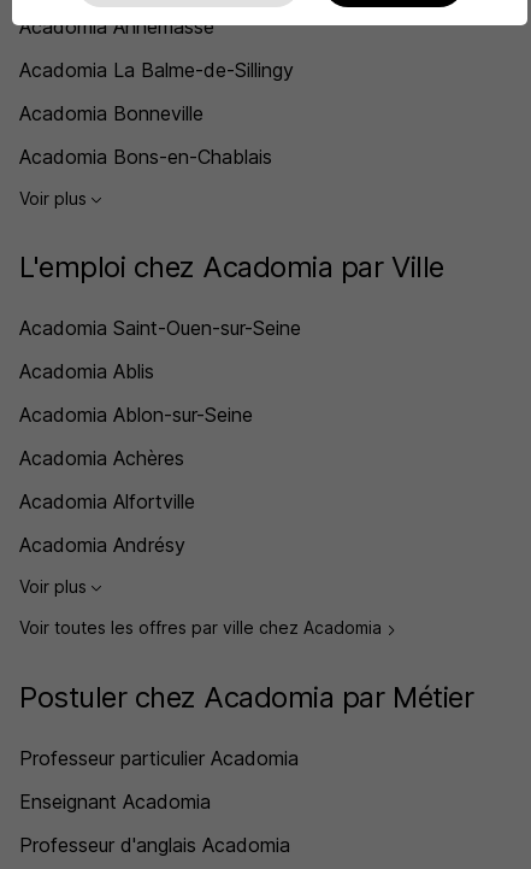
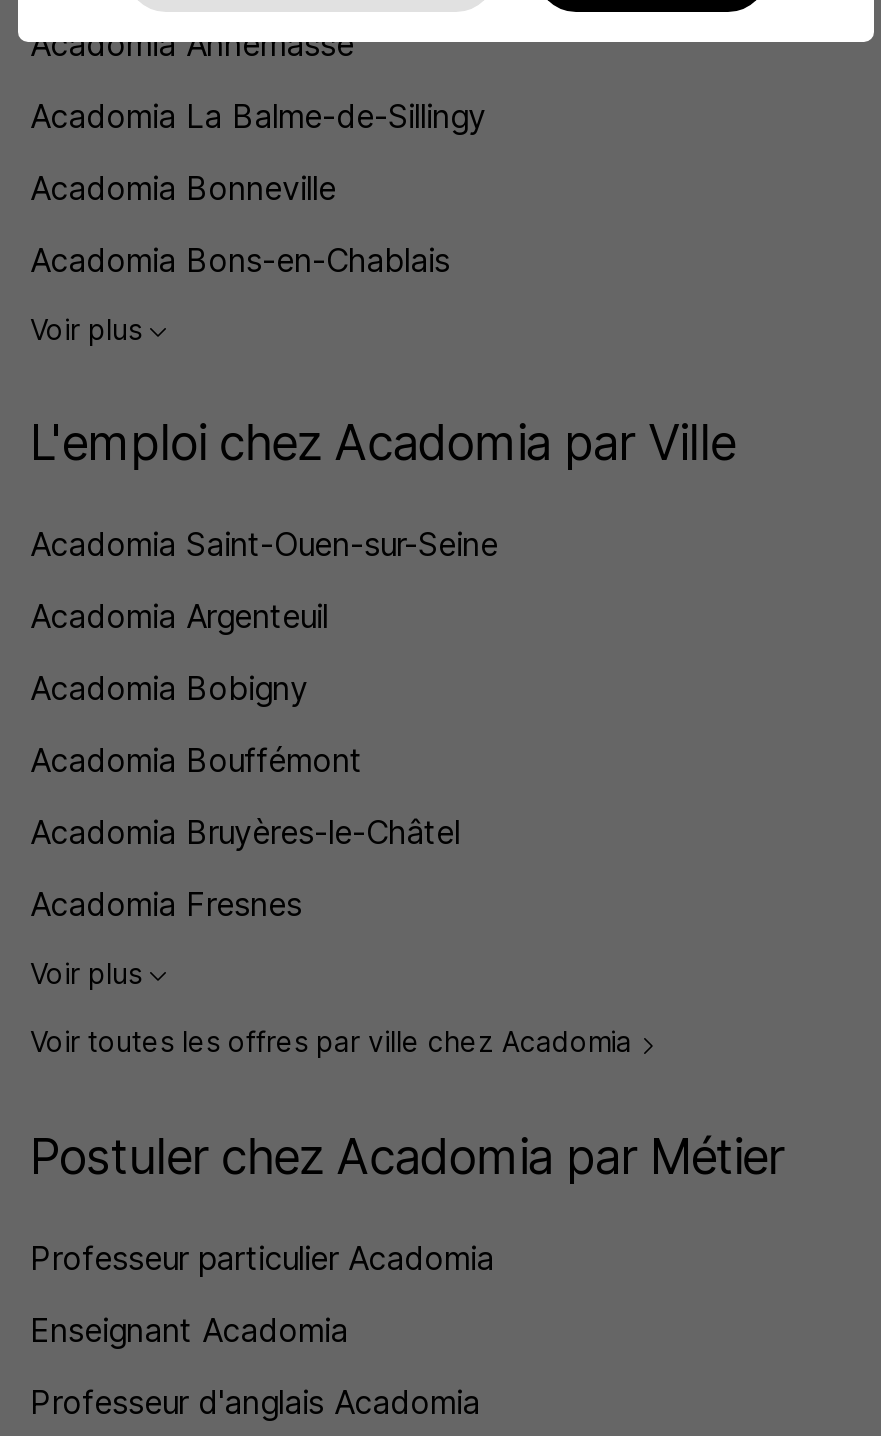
[19,359,154,384] Acadomia Ablis -> [30,596,328,636] Acadomia Argenteuil
[19,403,253,427] Acadomia Ablon-sur-Seine -> [30,668,308,708] Acadomia Bobigny
[19,446,184,470] Acadomia Achères -> [30,740,362,780] Acadomia Bouffémont
[19,490,195,514] Acadomia Alfortville -> [30,812,460,852] Acadomia Bruyères-le-Châtel
[19,533,185,557] Acadomia Andrésy -> [30,884,302,924] Acadomia Fresnes

